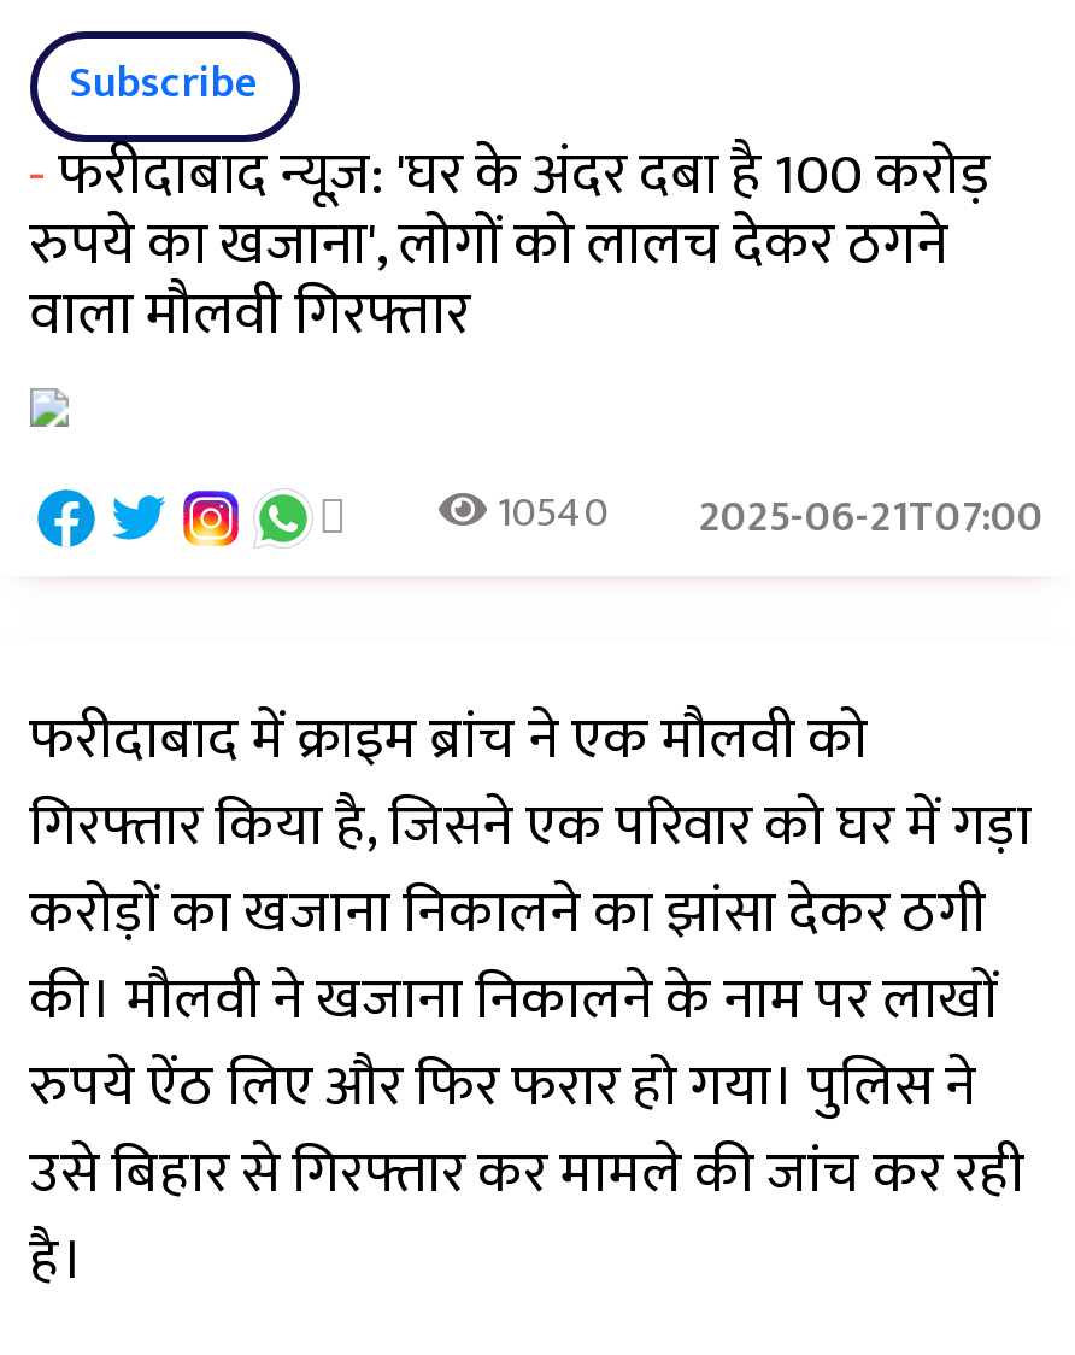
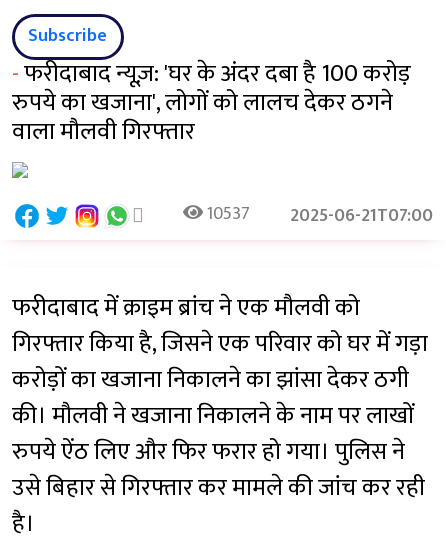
[487,478,1044,554] 10540 2025-06-21T07:00 -> [203,199,432,231] 10537 2025-06-21T07:00

